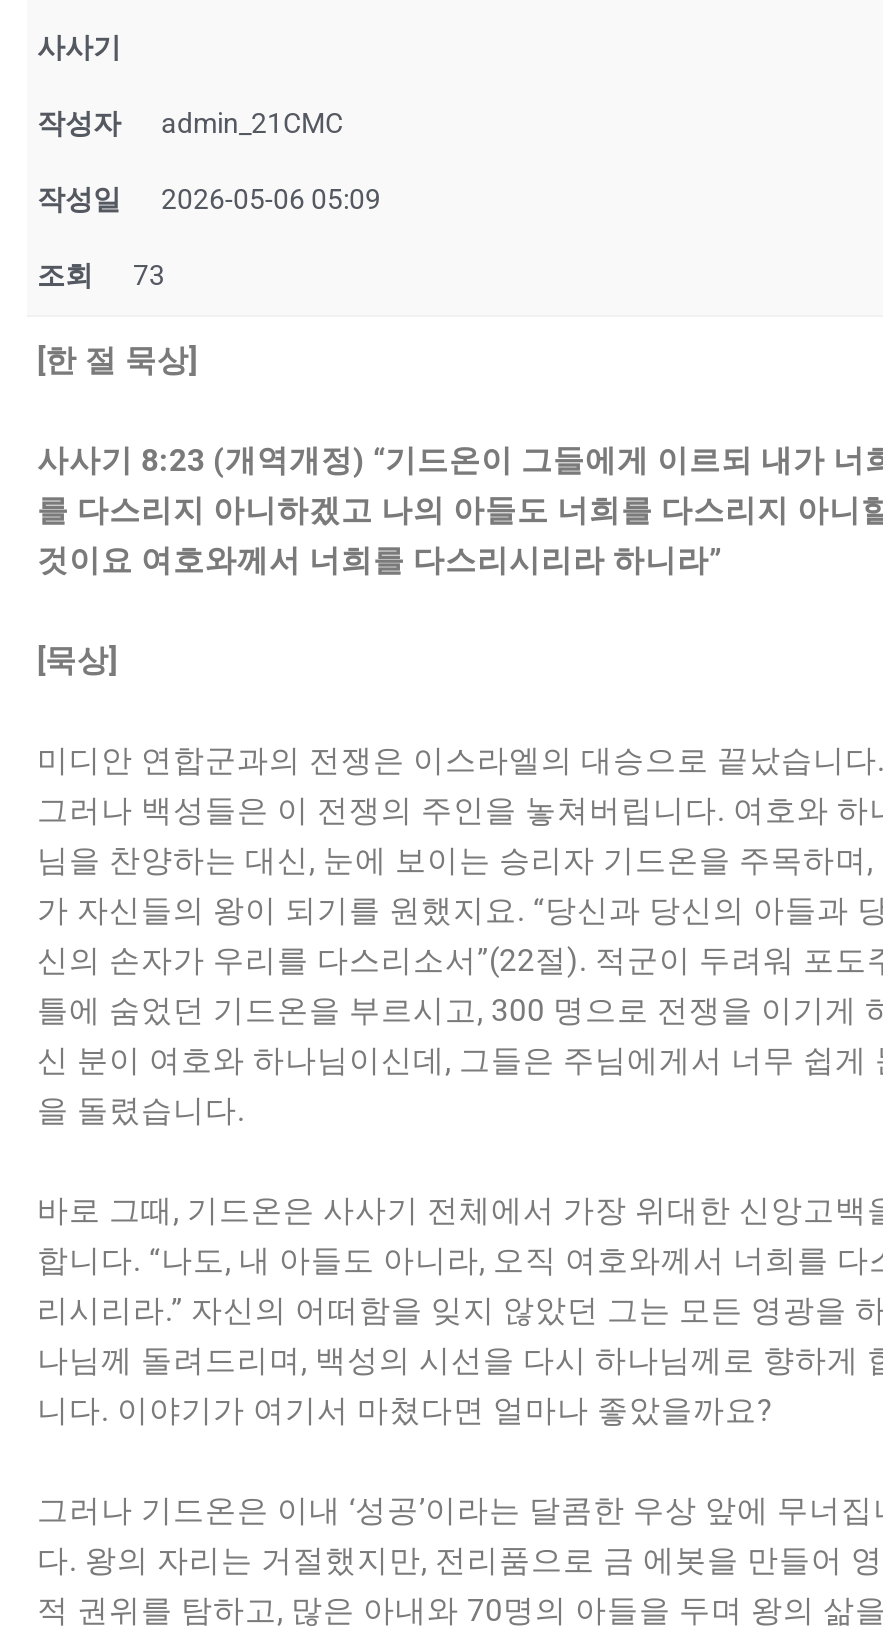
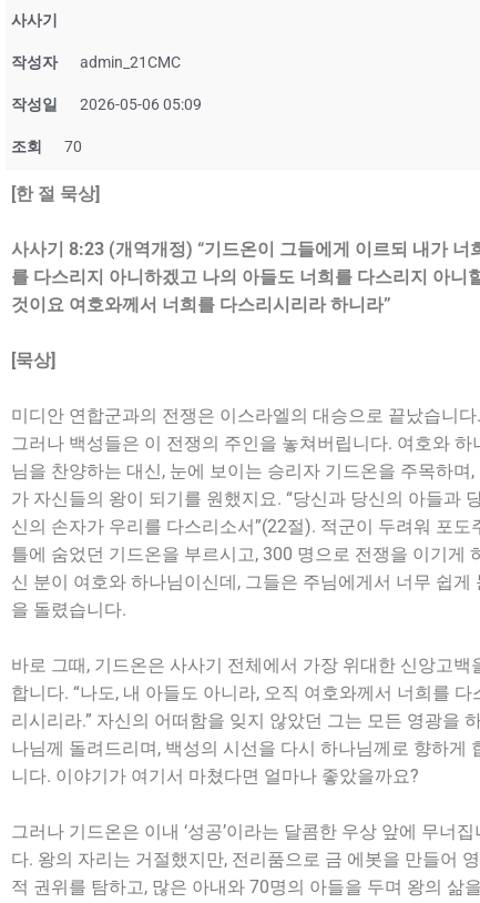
[37,259,165,291] 조회 73 -> [11,137,82,155] 조회 70

